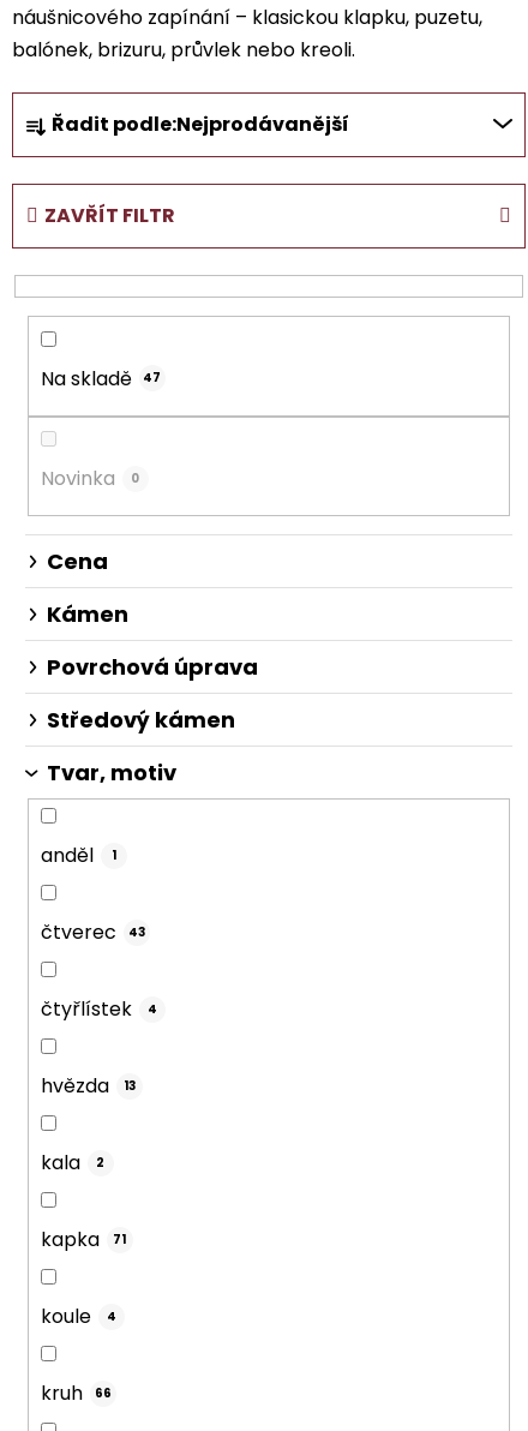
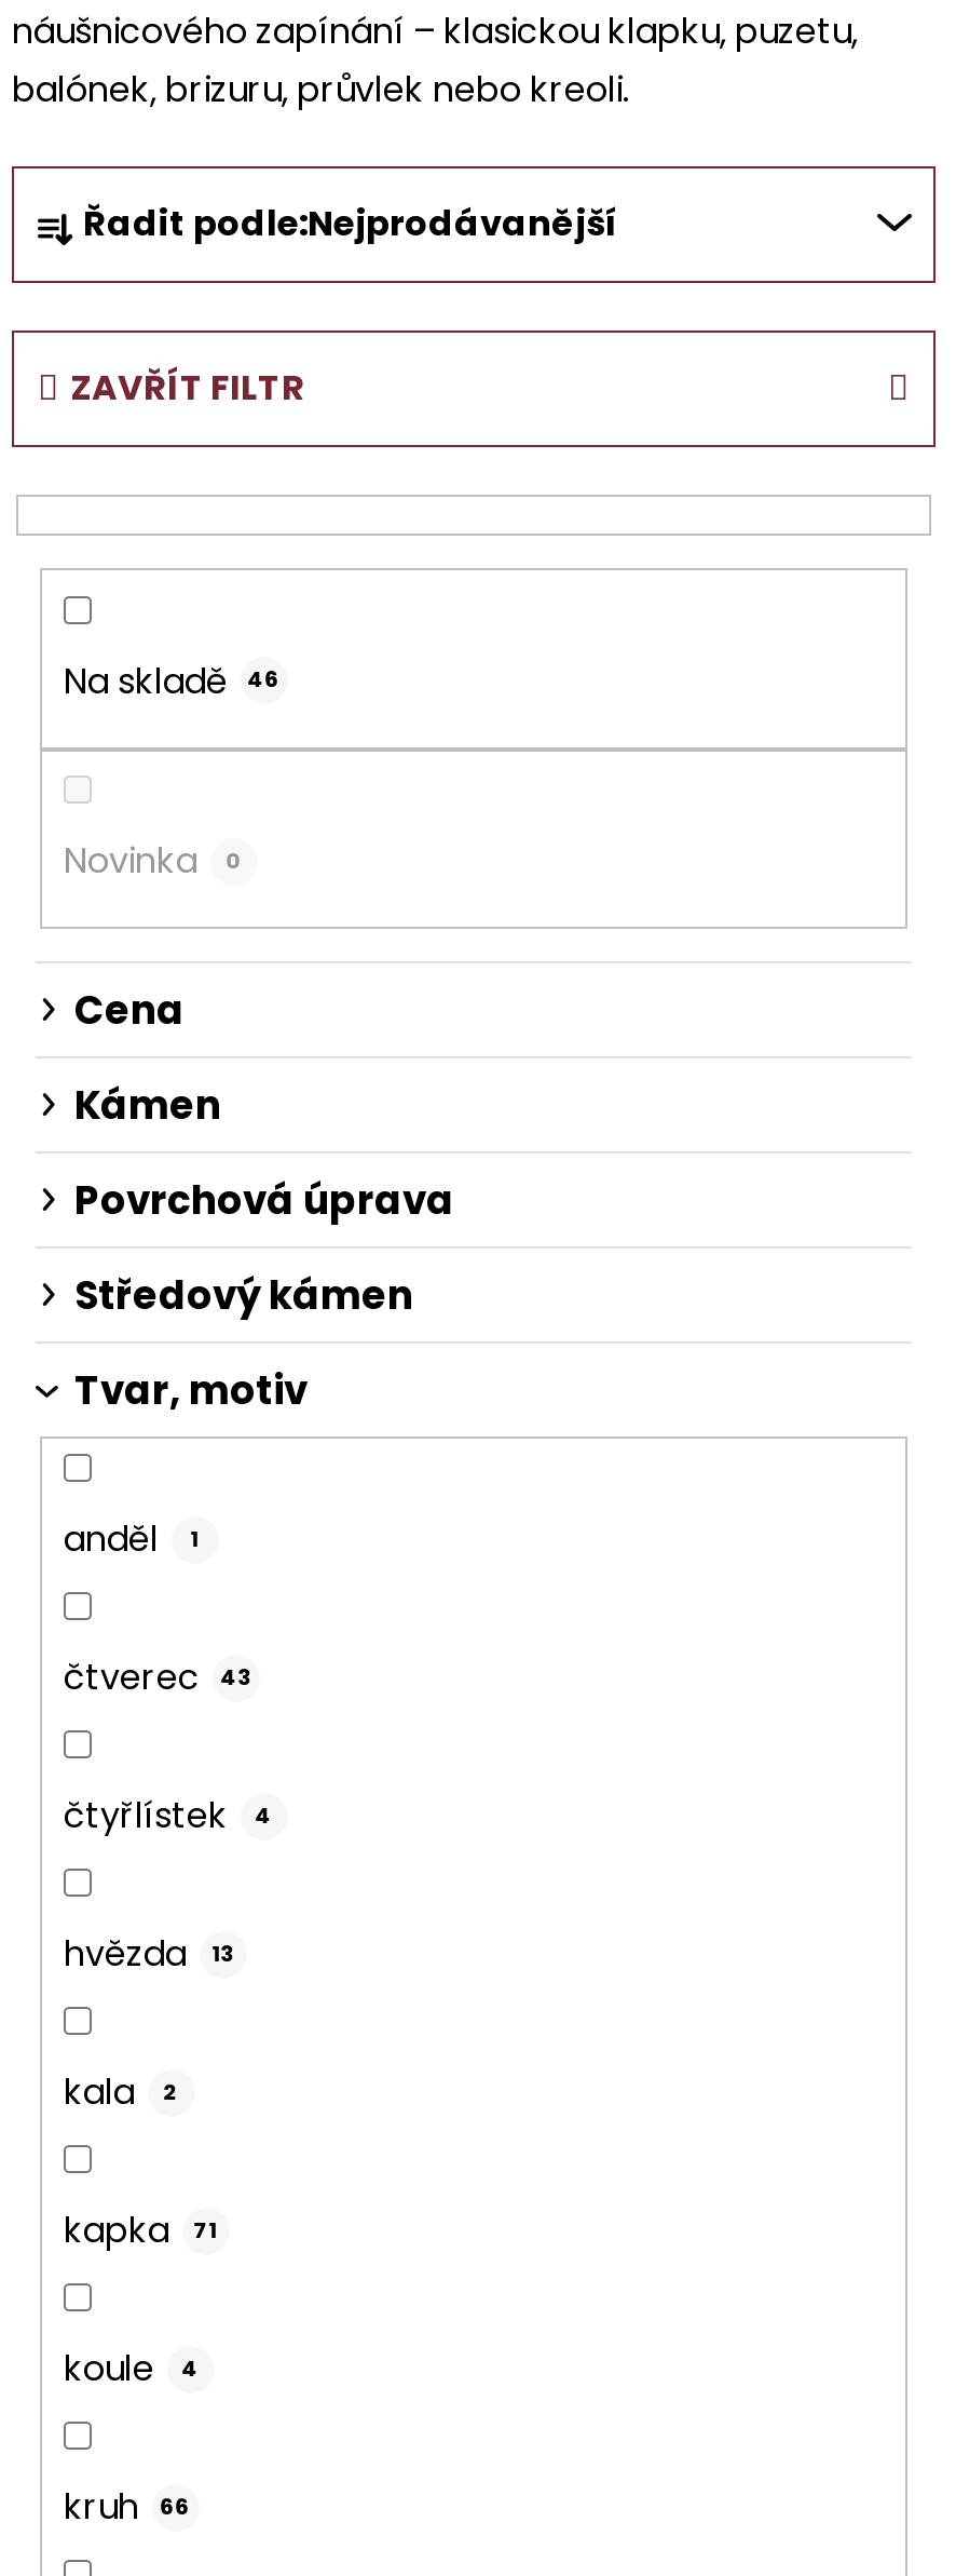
[143,369,161,387] 47 -> [247,664,280,696] 46

